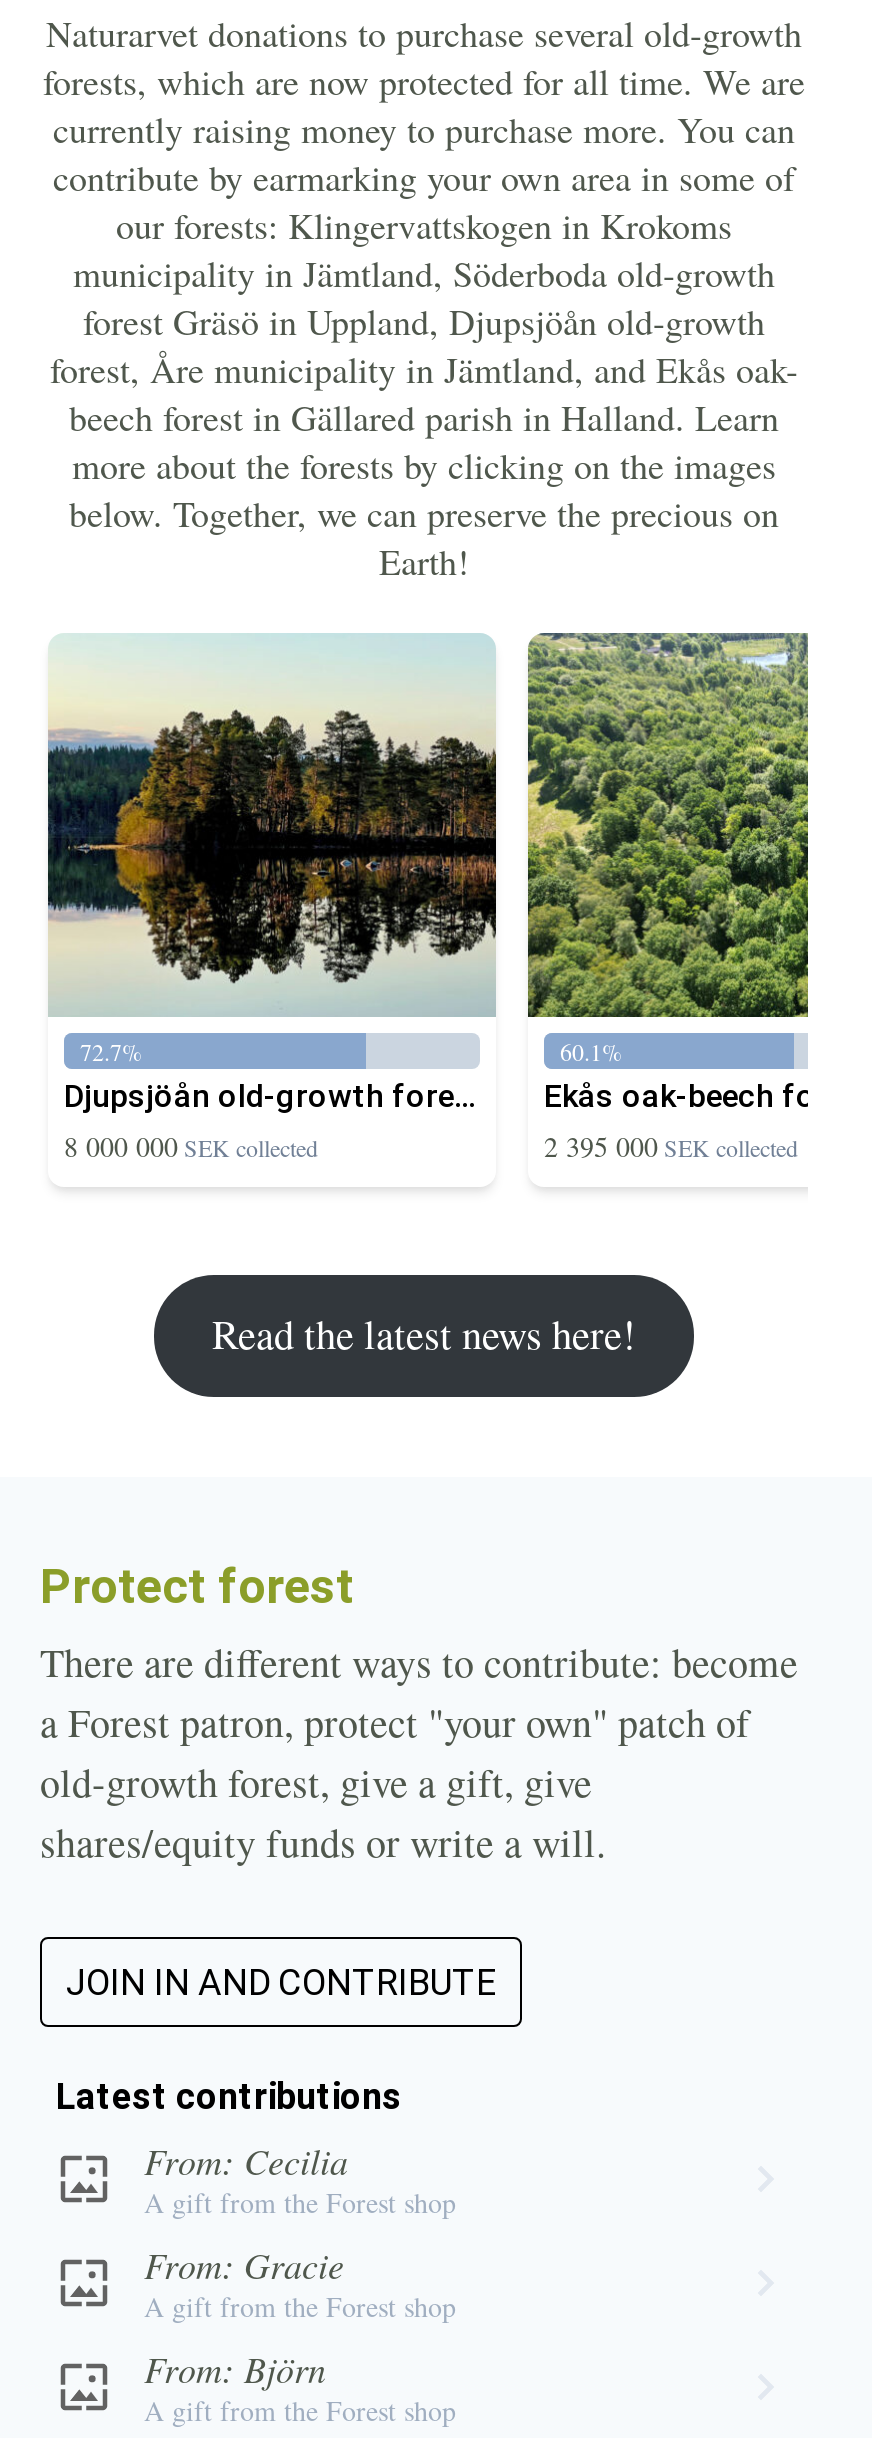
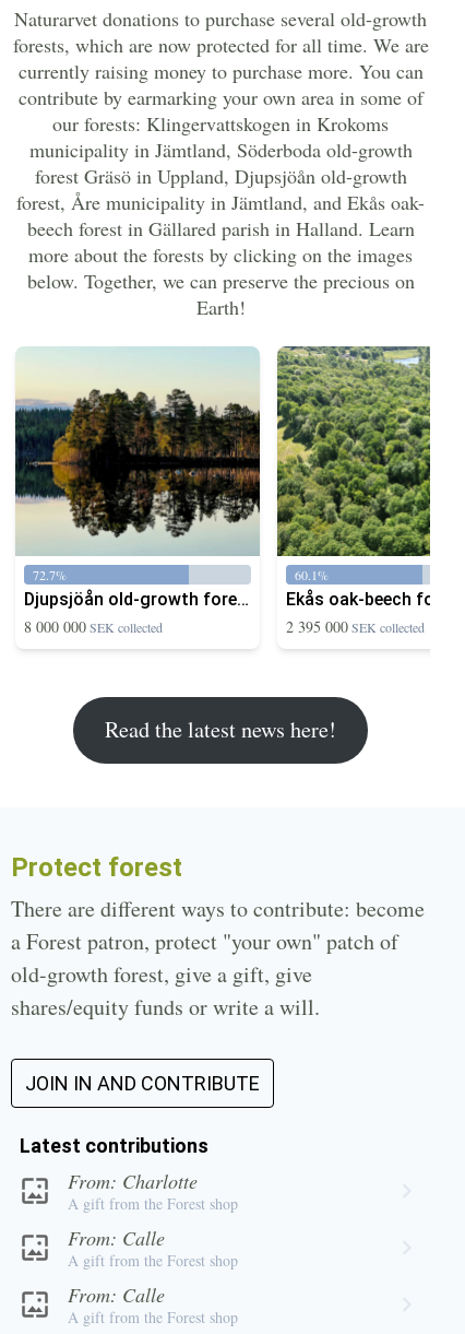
[144,2137,348,2185] From: Cecilia -> [68,1168,198,1194] From: Charlotte
[144,2241,344,2289] From: Gracie -> [68,1225,165,1251] From: Calle
[144,2345,326,2393] From: Björn -> [68,1282,165,1308] From: Calle

